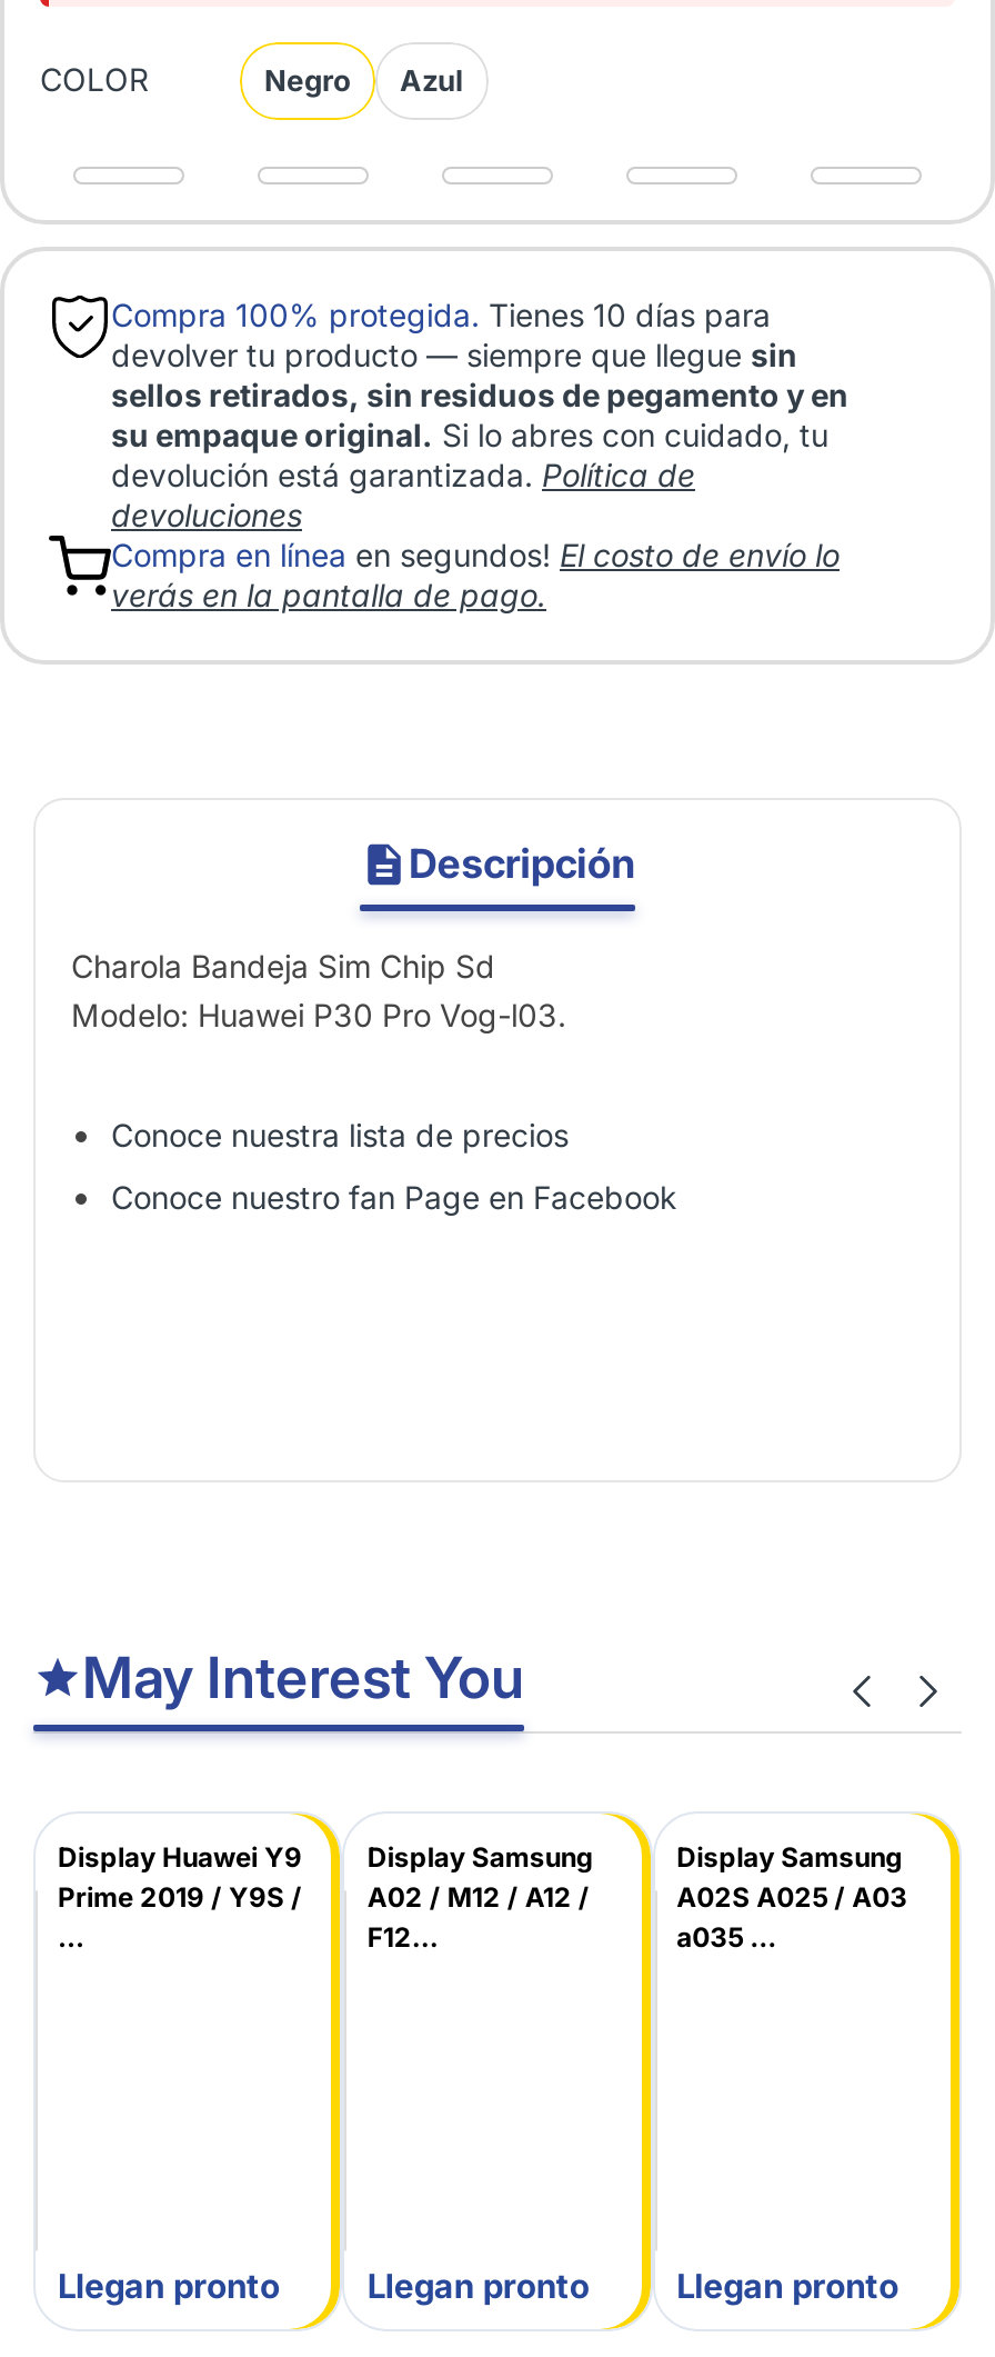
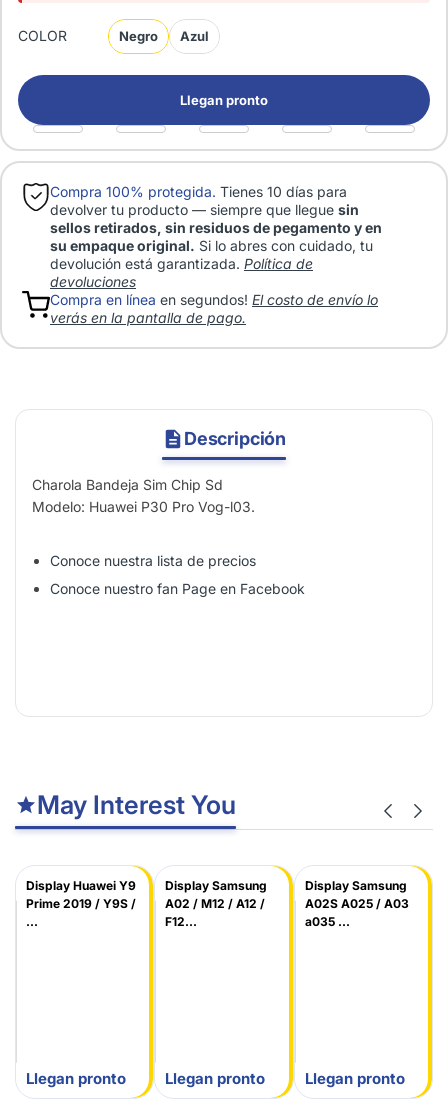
none -> [180,91,268,107] Llegan pronto

